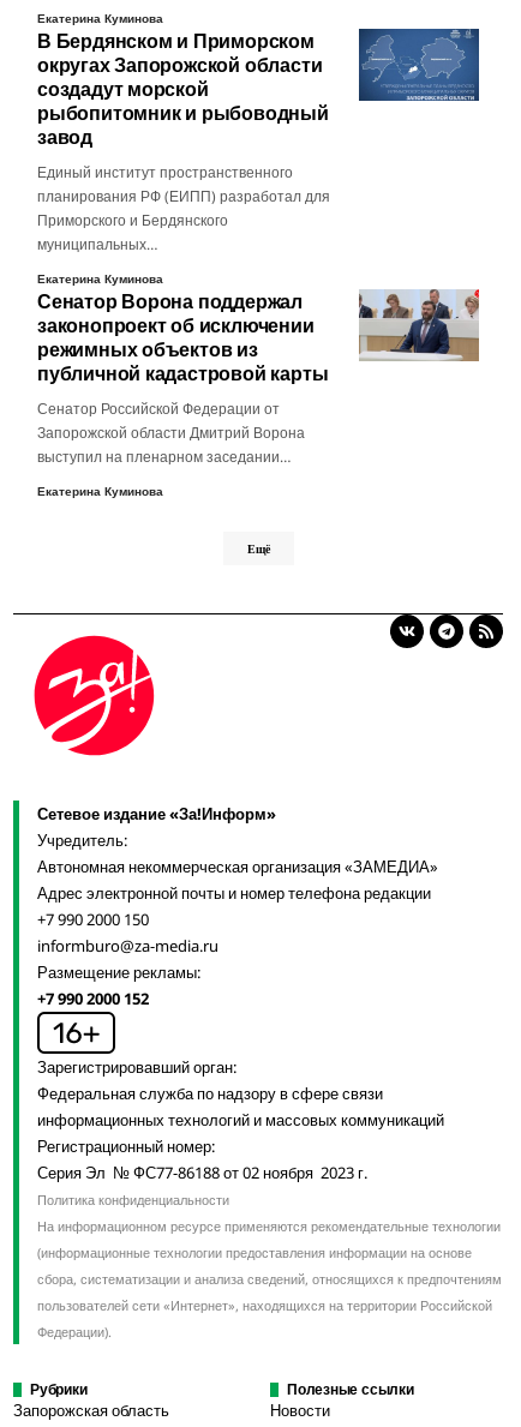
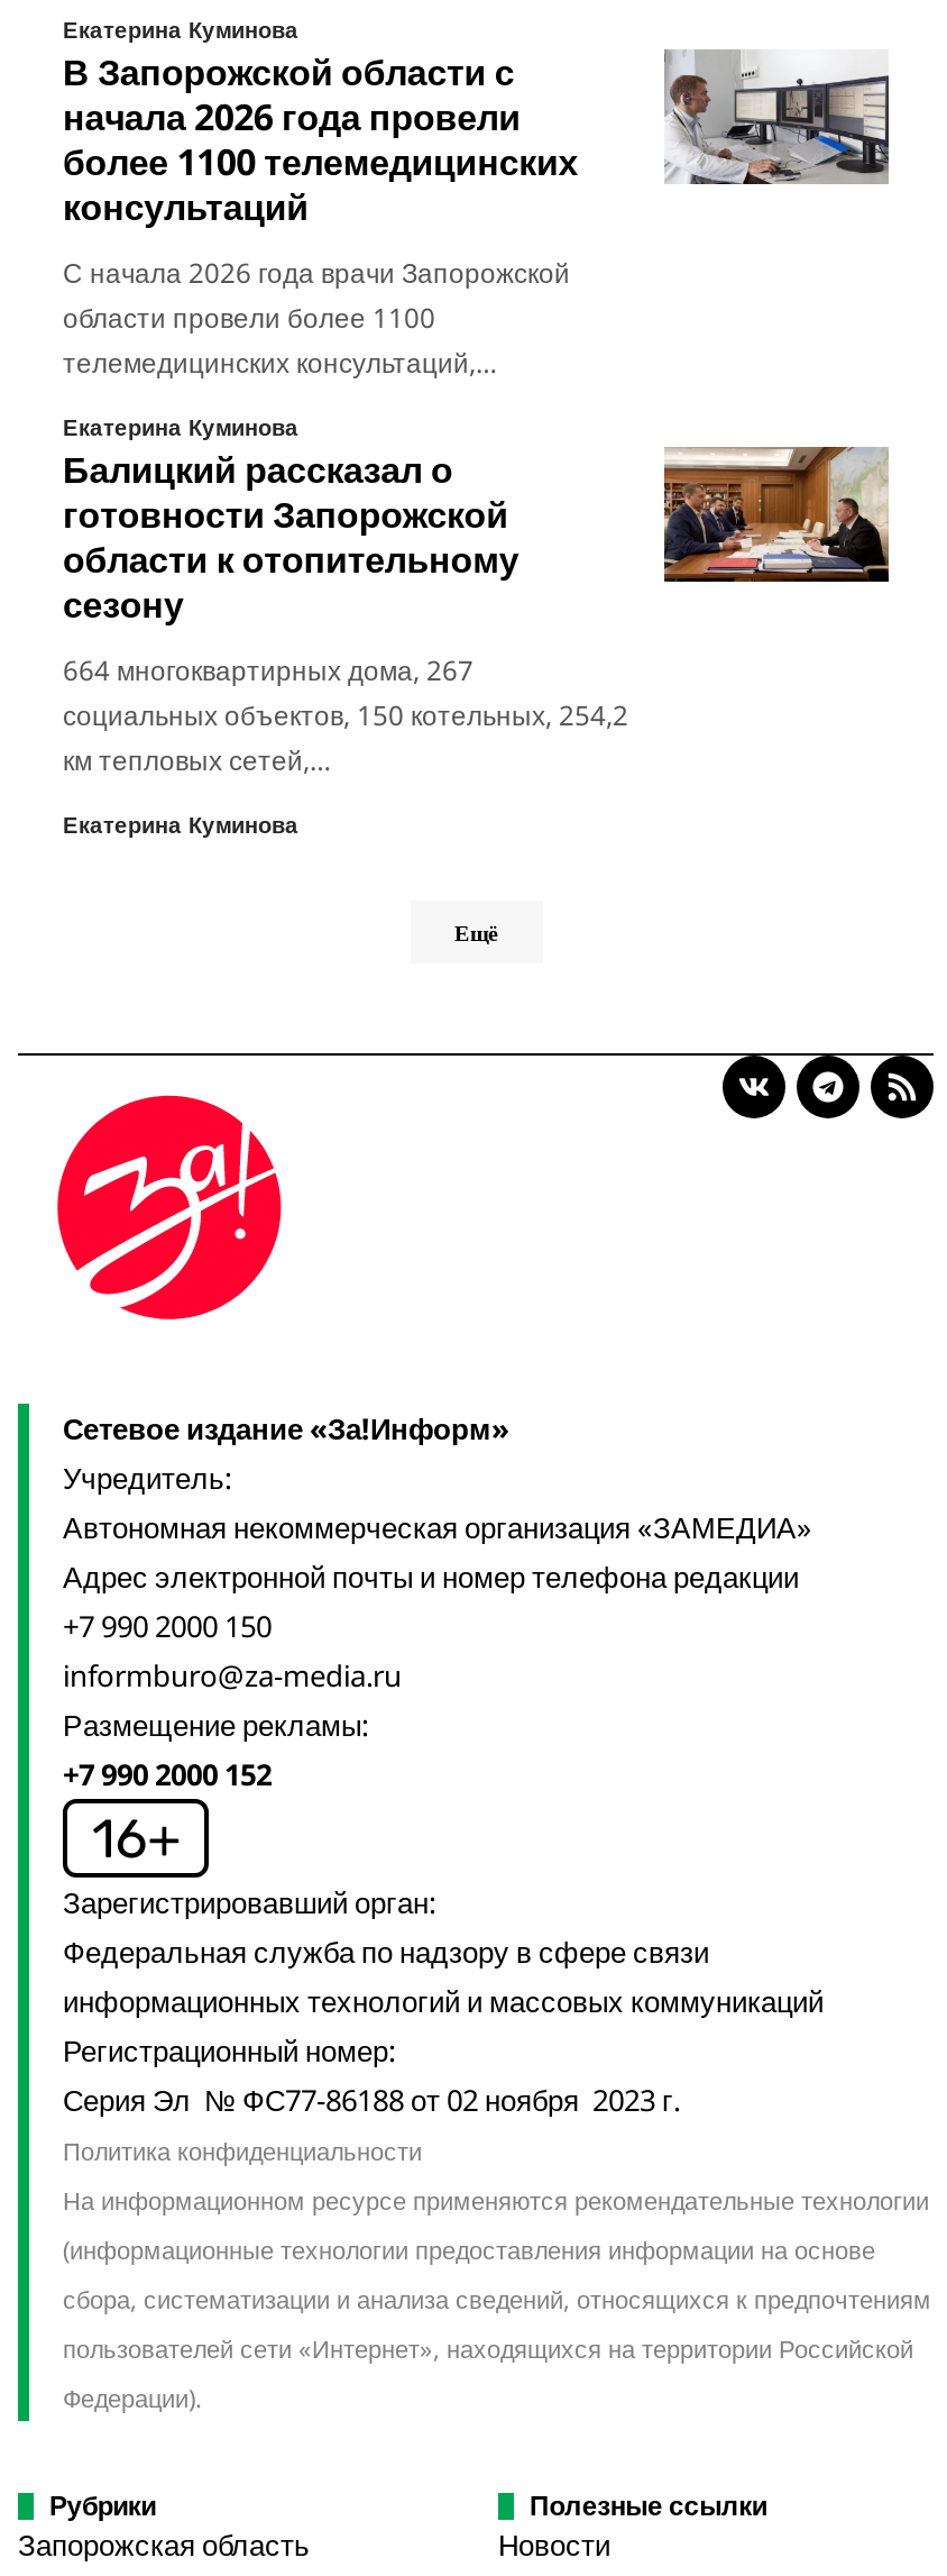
[37,28,480,150] [image] | В Бердянском и Приморском | округах Запорожской области | создадут морской | рыбопитомник и рыбоводный | завод -> [63,47,889,231] [image] | В Запорожской области с | начала 2026 года провели | более 1100 телемедицинских | консультаций
[37,162,330,254] Единый институт пространственного | планирования РФ (ЕИПП) разработал для | Приморского и Бердянского | муниципальных… -> [63,254,570,382] С начала 2026 года врачи Запорожской | области провели более 1100 | телемедицинских консультаций,…
[37,288,328,386] Сенатор Ворона поддержал | законопроект об исключении | режимных объектов из | публичной кадастровой карты -> [63,445,519,629] Балицкий рассказал о | готовности Запорожской | области к отопительному | сезону
[359,289,480,362] [image] -> [662,445,891,584] [image]
[37,398,305,467] Сенатор Российской Федерации от | Запорожской области Дмитрий Ворона | выступил на пленарном заседании… -> [63,651,628,779] 664 многоквартирных дома, 267 | социальных объектов, 150 котельных, 254,2 | км тепловых сетей,…

